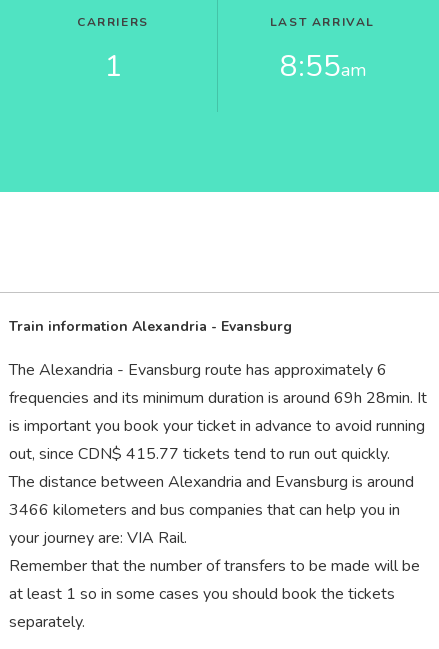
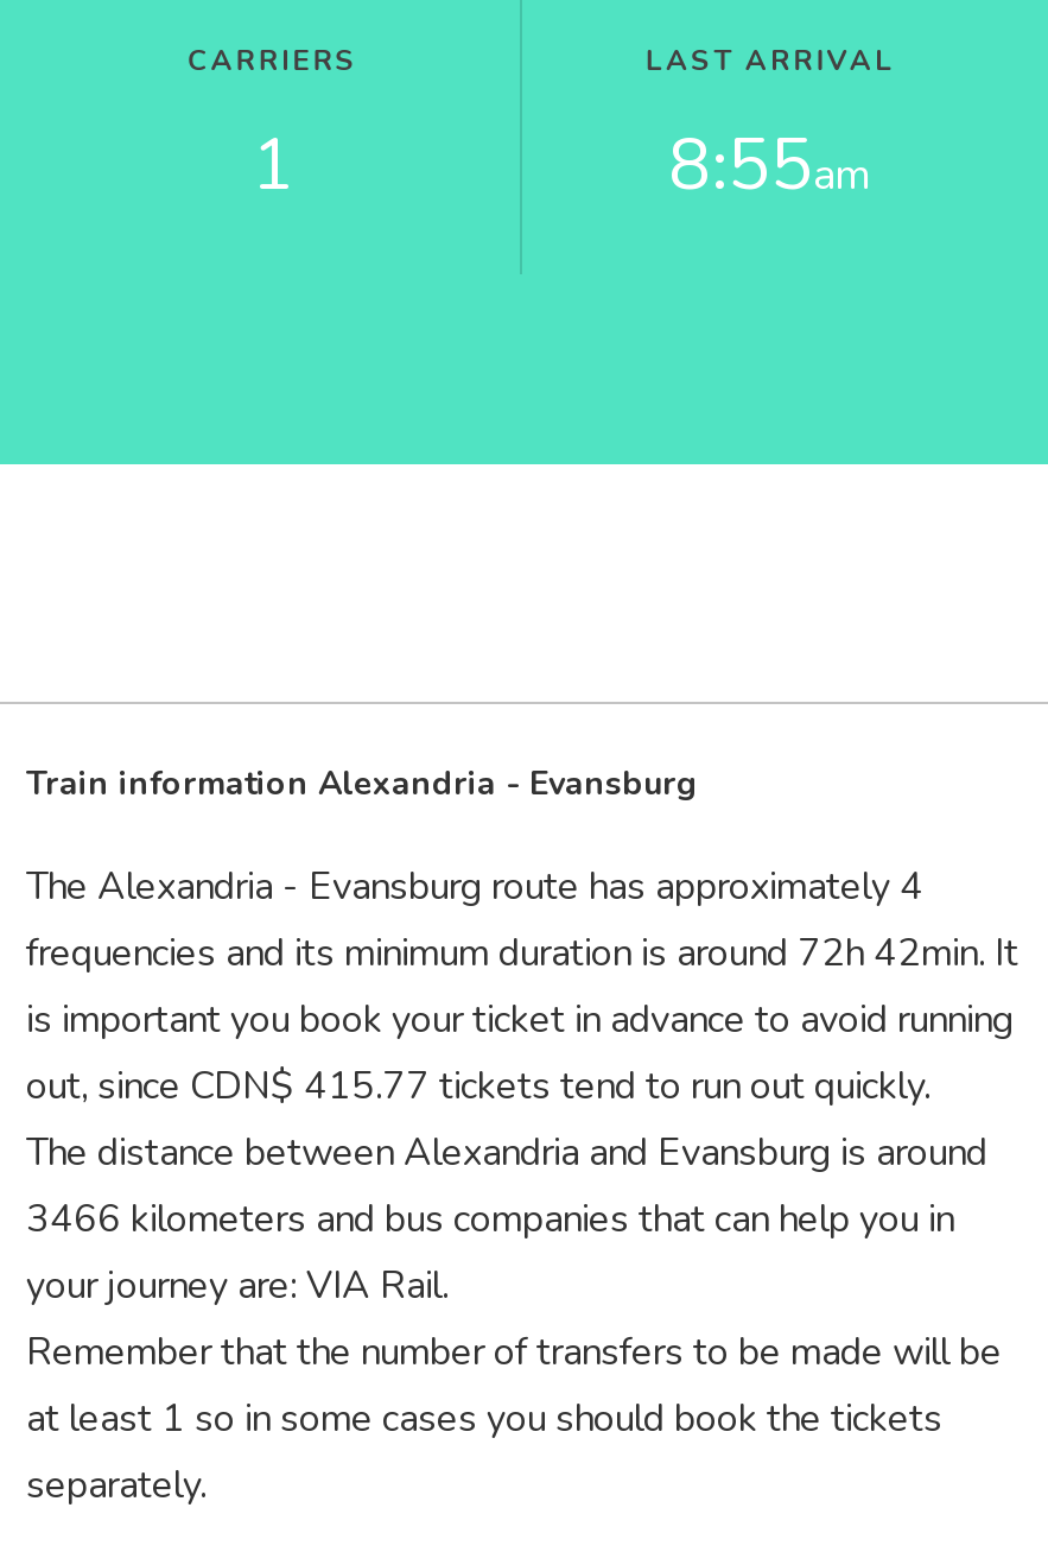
[9,359,387,381] The Alexandria - Evansburg route has approximately 6 -> [26,861,923,913] The Alexandria - Evansburg route has approximately 4
[9,387,427,409] frequencies and its minimum duration is around 69h 28min. It -> [26,927,1018,980] frequencies and its minimum duration is around 72h 42min. It

